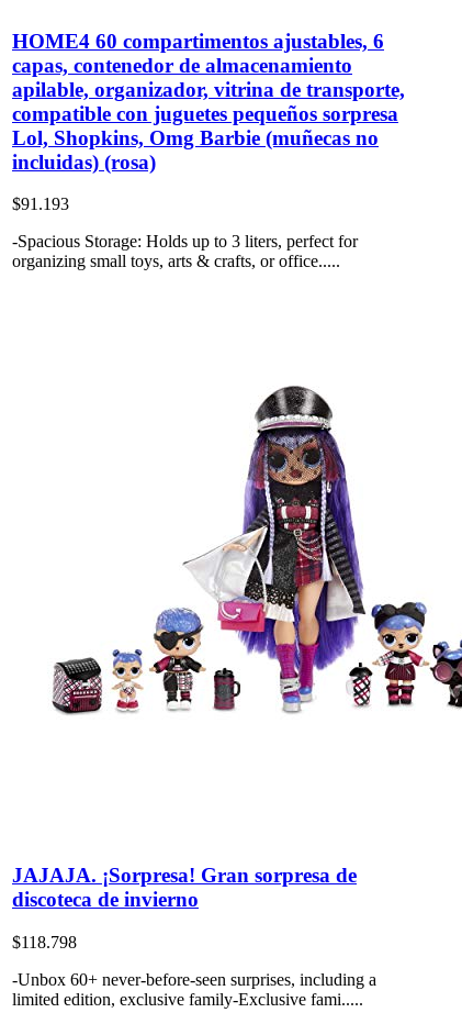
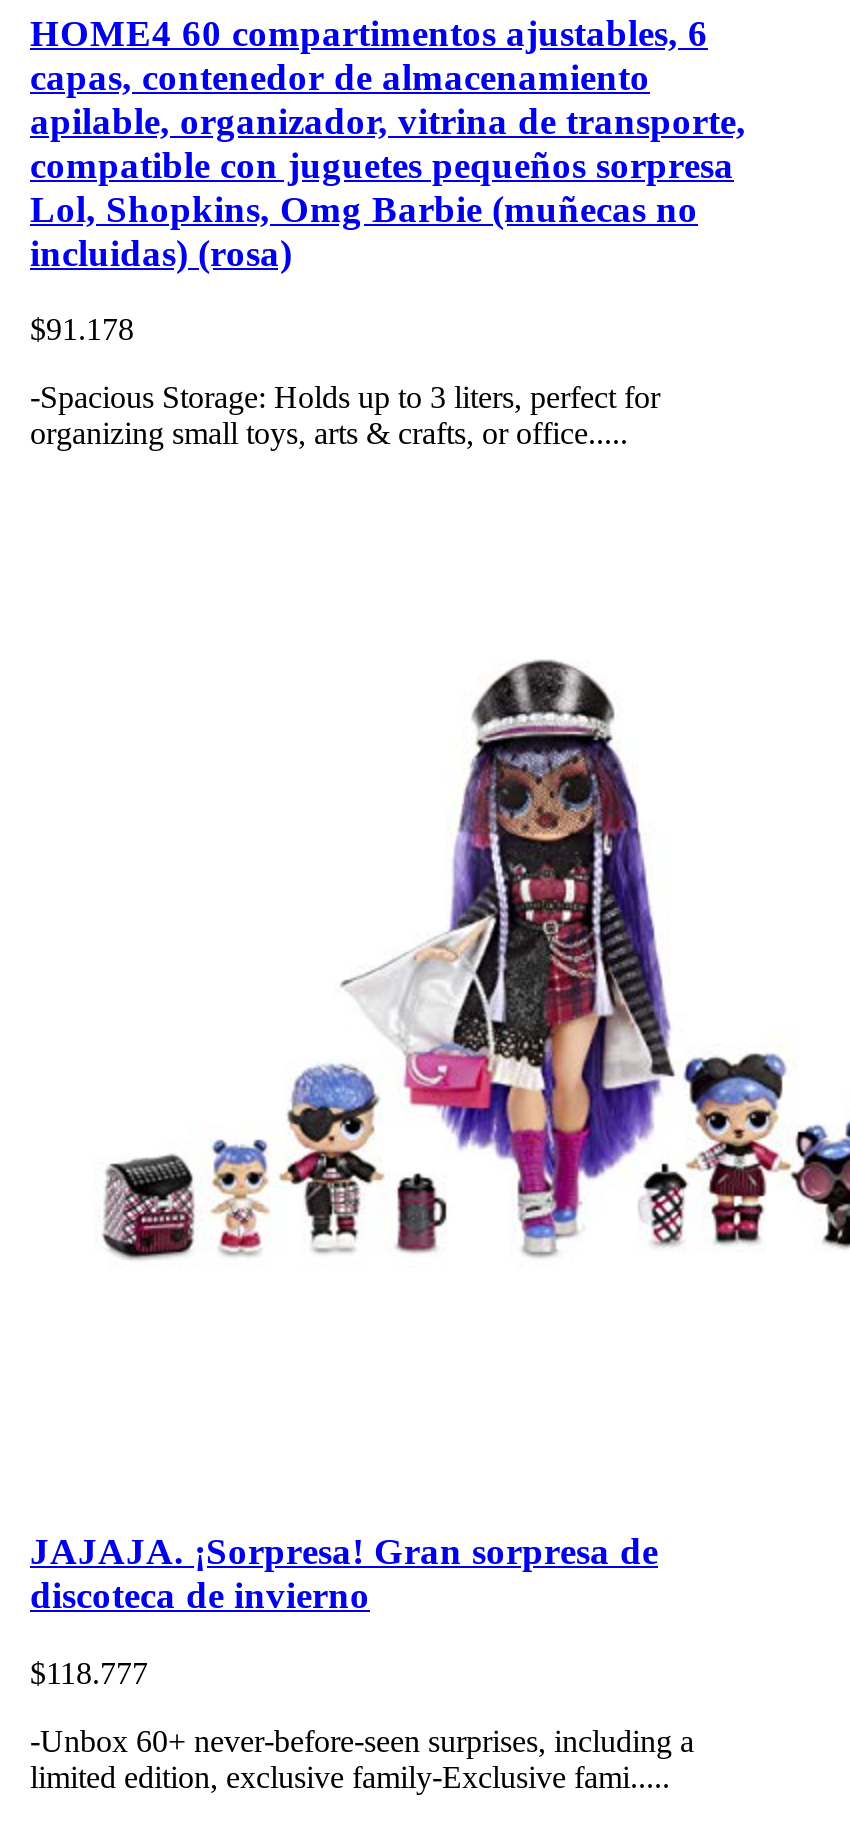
[12,195,69,213] $91.193 -> [30,313,134,347] $91.178
[12,933,77,951] $118.798 -> [30,1656,148,1690] $118.777

